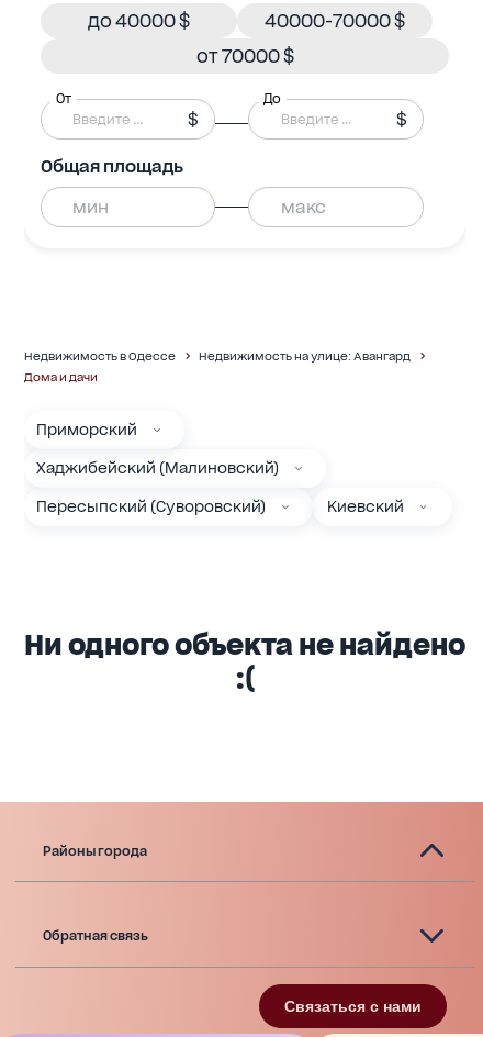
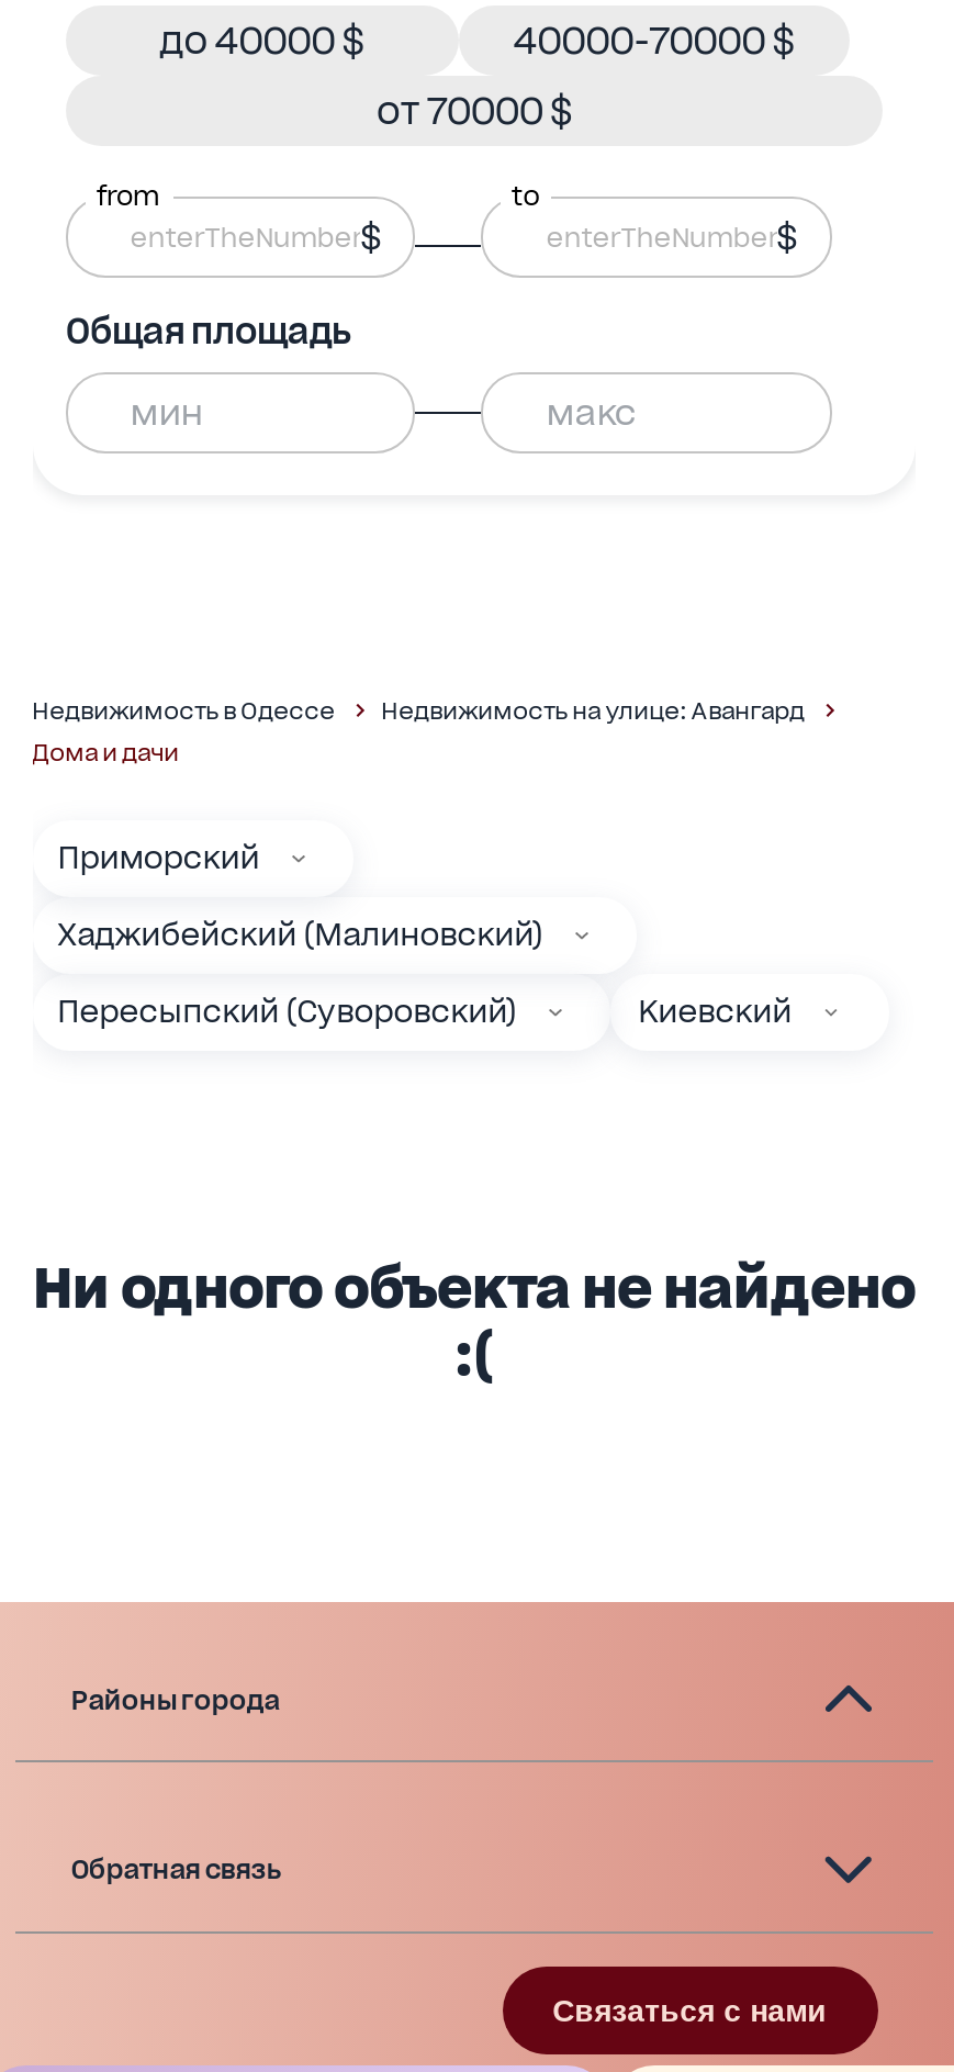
[56,91,72,106] От -> [97,180,159,211] from
[264,91,281,106] До -> [513,180,541,211] to

